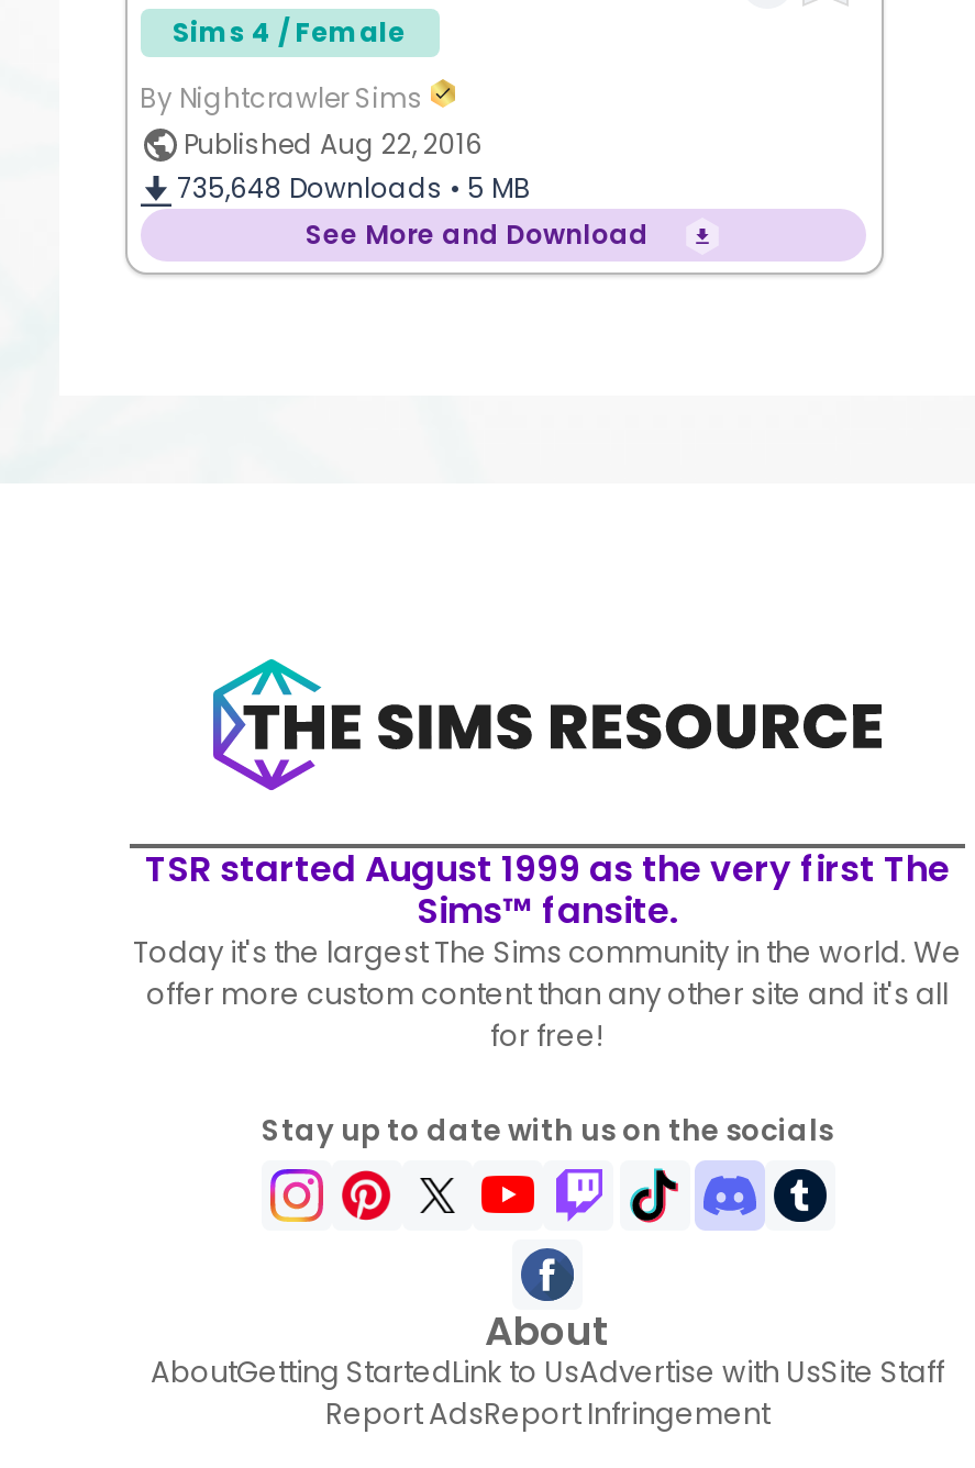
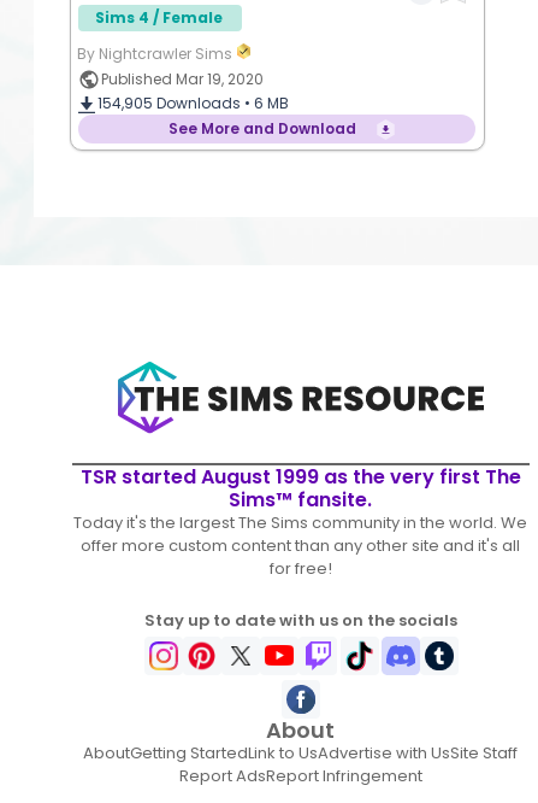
[184,125,483,162] Published Aug 22, 2016 -> [102,68,264,89] Published Mar 19, 2020
[177,169,531,206] 735,648 Downloads • 5 MB -> [98,93,289,113] 154,905 Downloads • 6 MB

